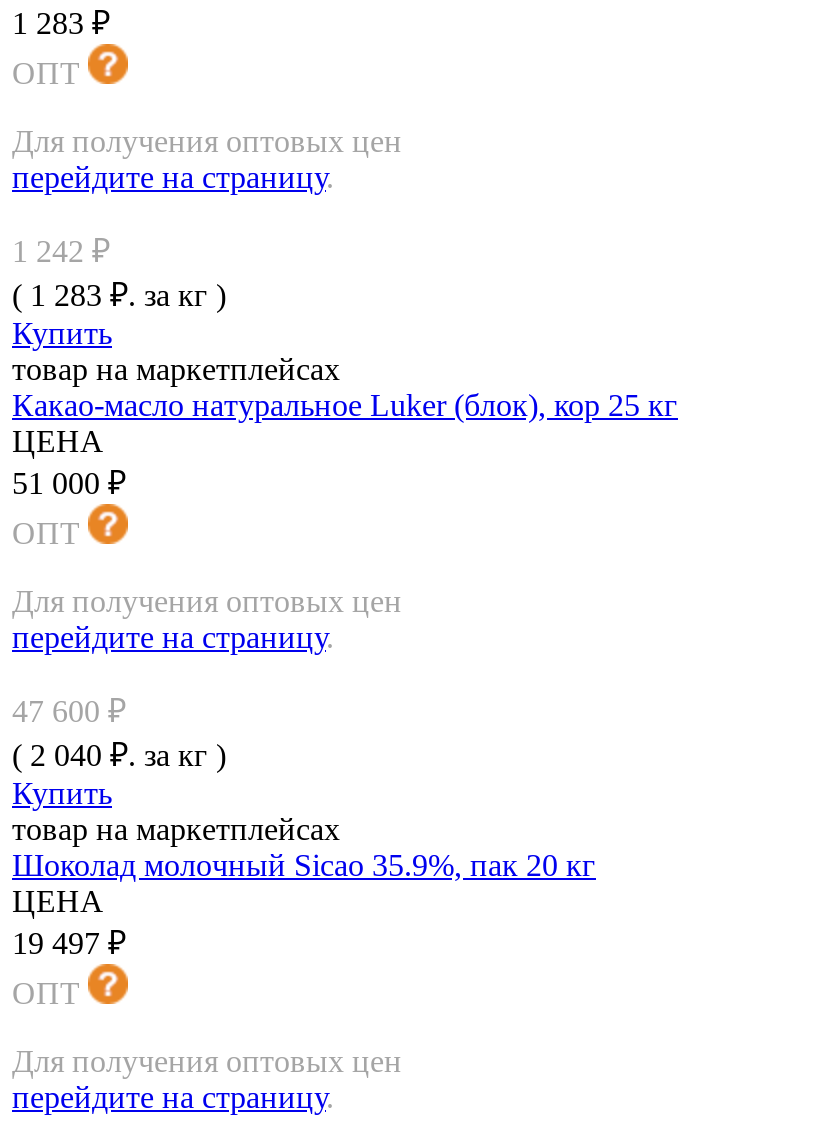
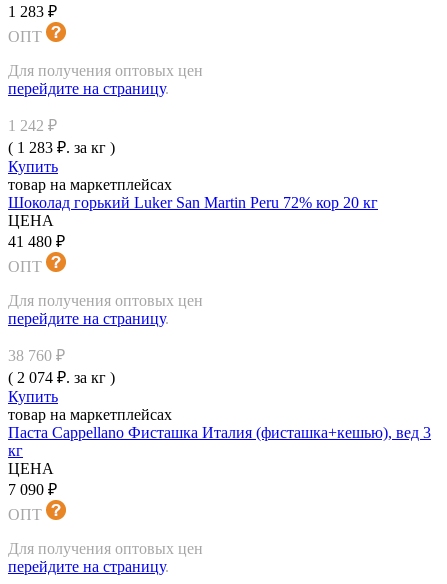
[12,388,678,422] Какао-масло натуральное Luker (блок), кор 25 кг -> [8,194,378,211] Шоколад горький Luker San Martin Peru 72% кор 20 кг
[12,466,126,500] 51 000 ₽ -> [8,233,65,250] 41 480 ₽
[12,694,126,728] 47 600 ₽ -> [8,347,65,364] 38 760 ₽
[12,738,226,772] ( 2 040 ₽. за кг ) -> [8,369,115,386] ( 2 074 ₽. за кг )
[12,848,596,882] Шоколад молочный Sicao 35.9%, пак 20 кг -> [8,424,431,459] Паста Cappellano Фисташка Италия (фисташка+кешью), вед 3 | кг
[12,926,126,960] 19 497 ₽ -> [8,481,57,498] 7 090 ₽

